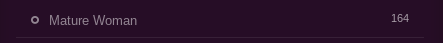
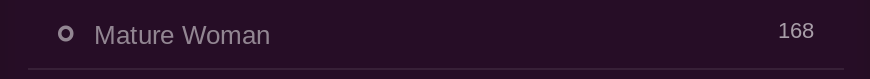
[391,12,409,24] 164 -> [778,18,814,42] 168

